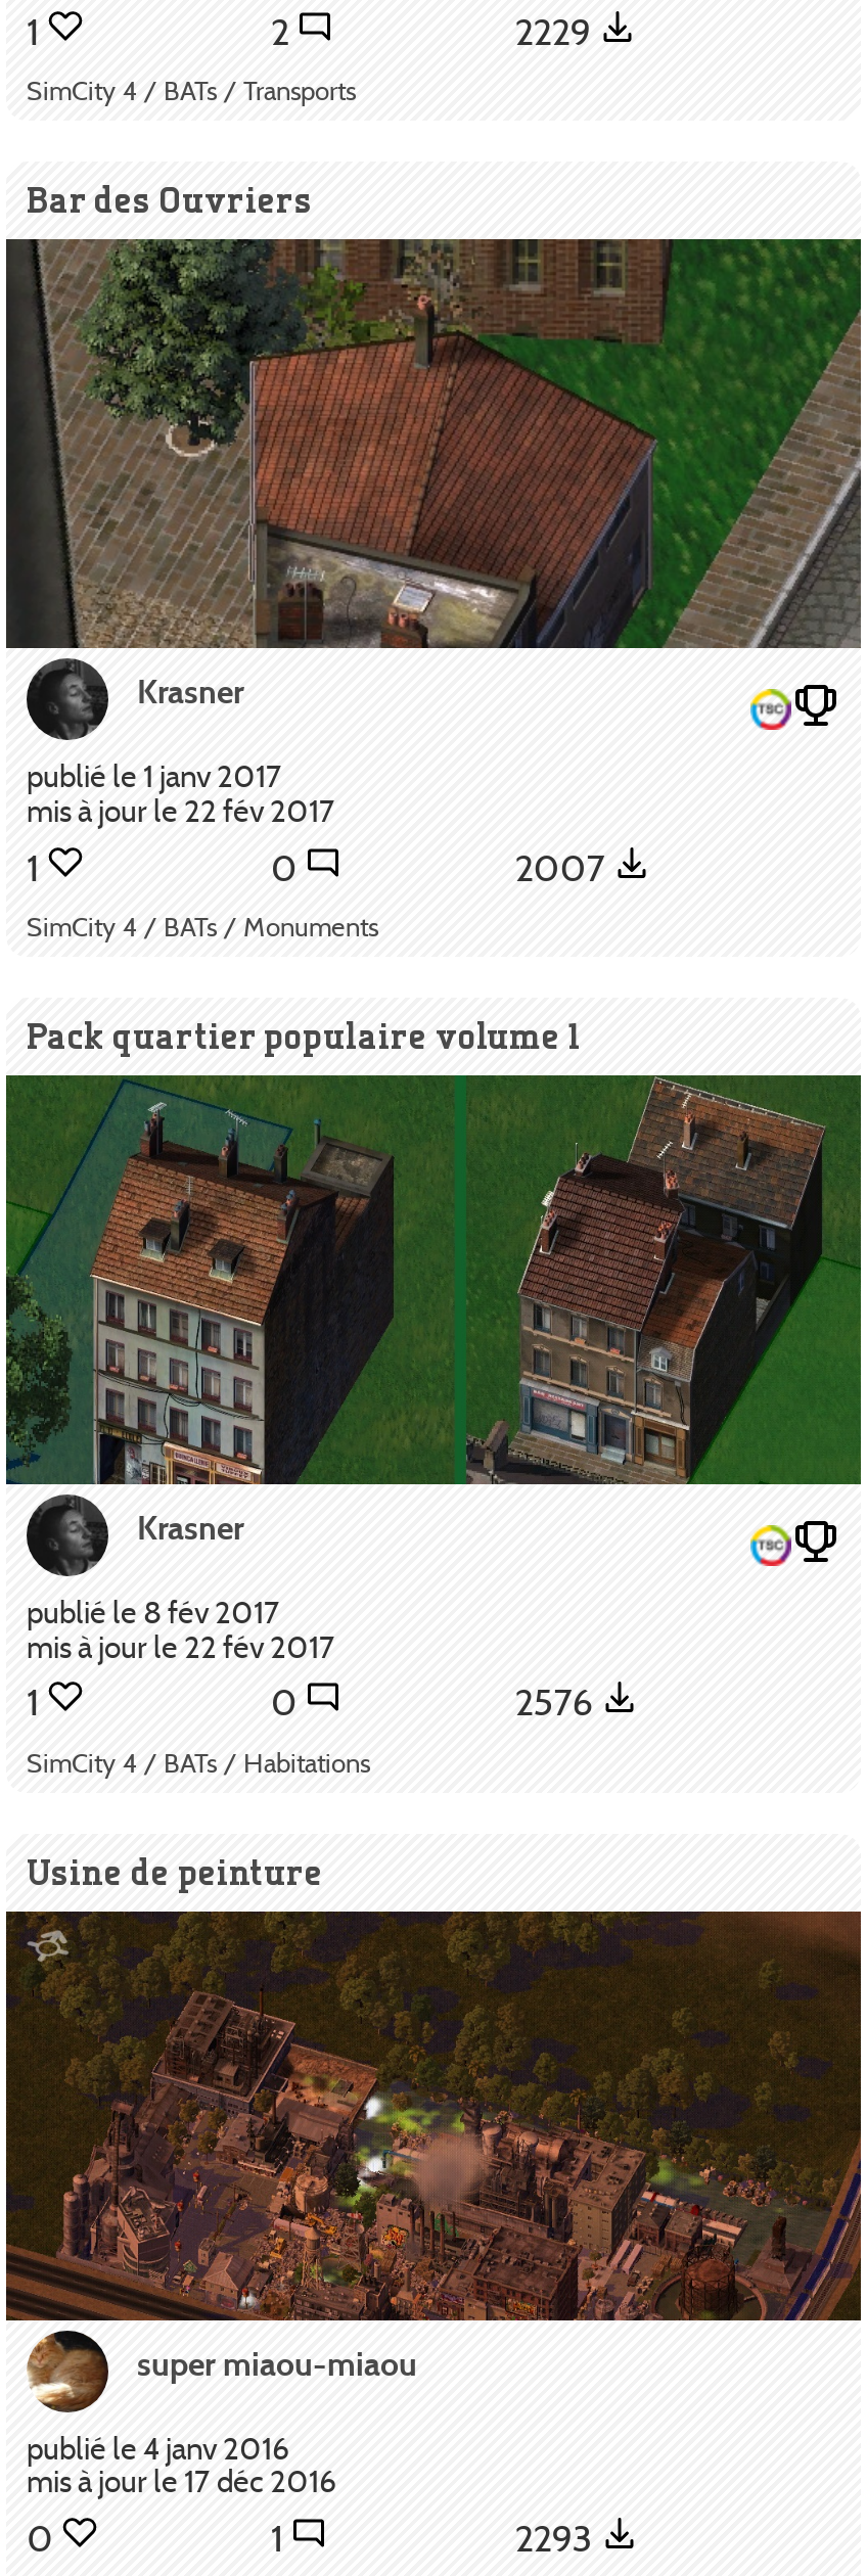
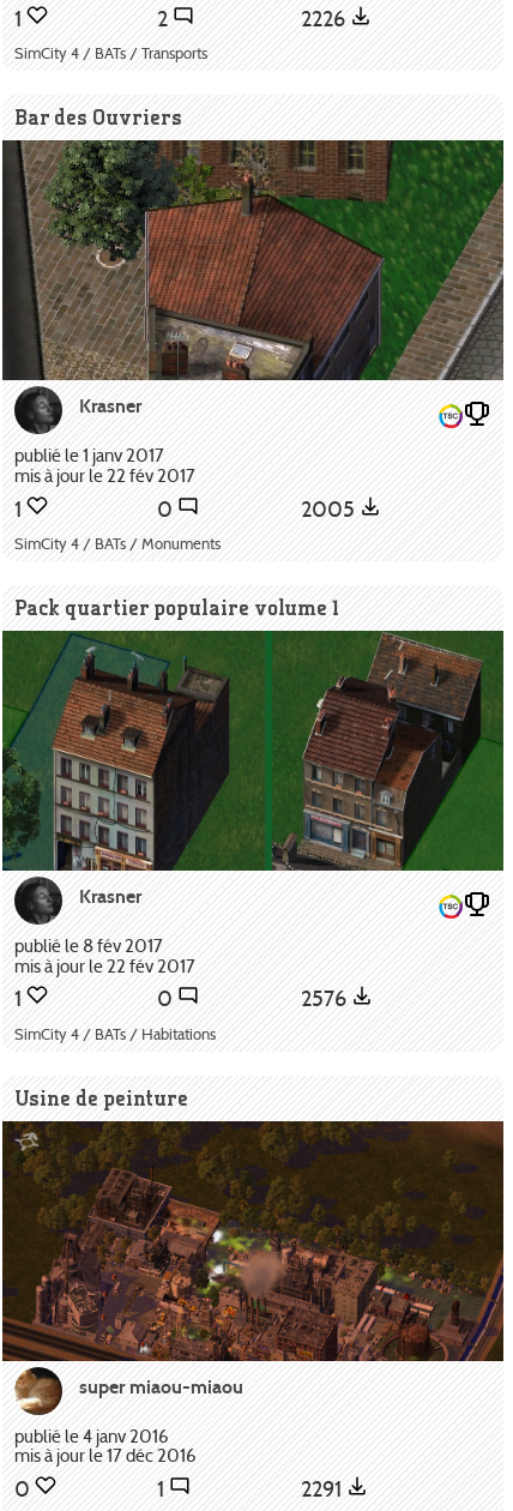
[515,8,599,55] 2229 -> [301,5,350,32] 2226
[515,844,613,891] 2007 -> [301,495,359,522] 2005
[515,2515,601,2562] 2293 -> [301,1475,346,1503] 2291

